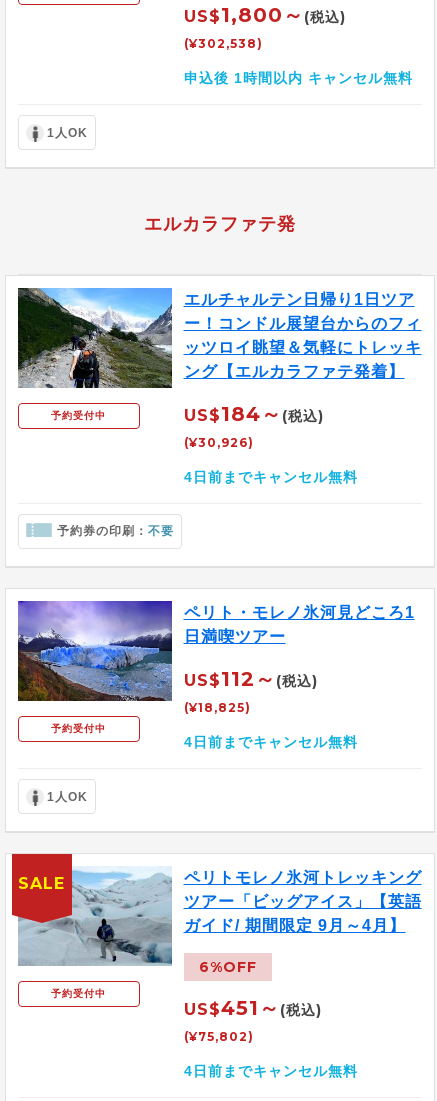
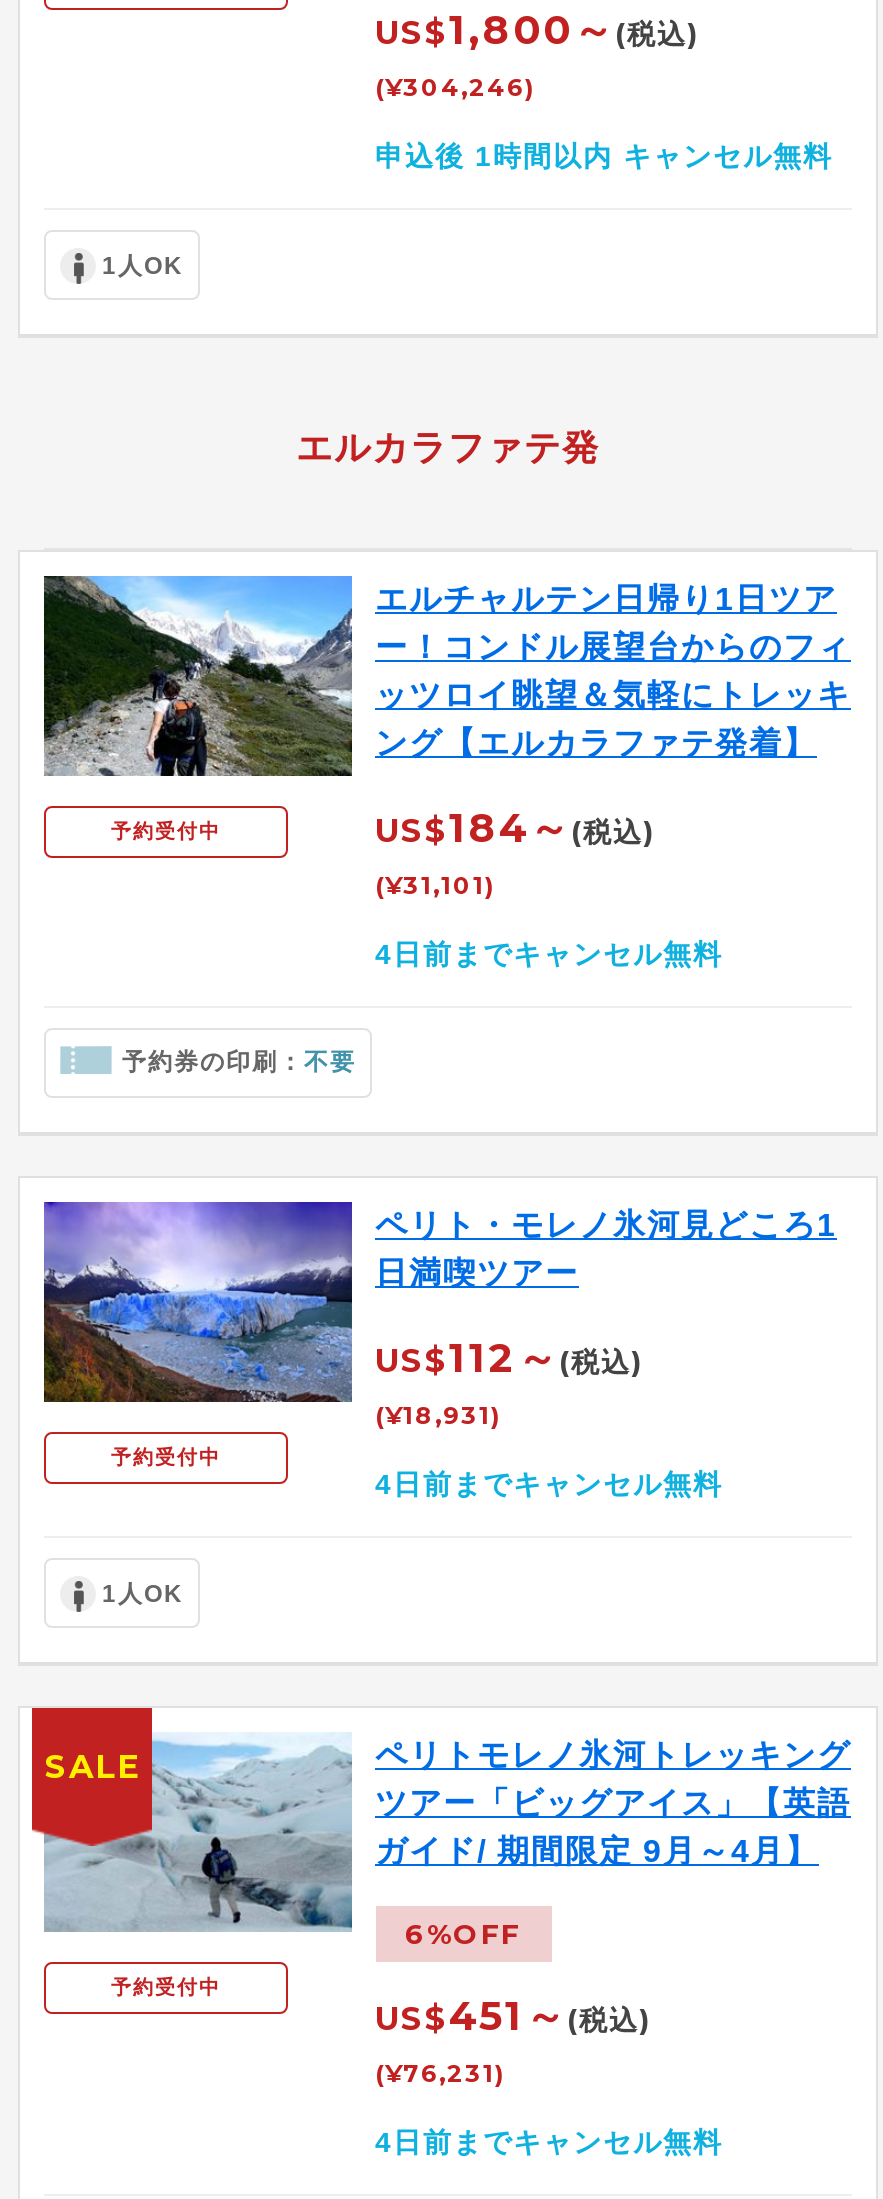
[183,36,262,51] (¥302,538) -> [375,73,537,103] (¥304,246)
[183,435,253,450] (¥30,926) -> [375,871,497,901] (¥31,101)
[183,700,250,715] (¥18,825) -> [375,1401,503,1431] (¥18,931)
[183,1029,253,1044] (¥75,802) -> [375,2059,507,2089] (¥76,231)

